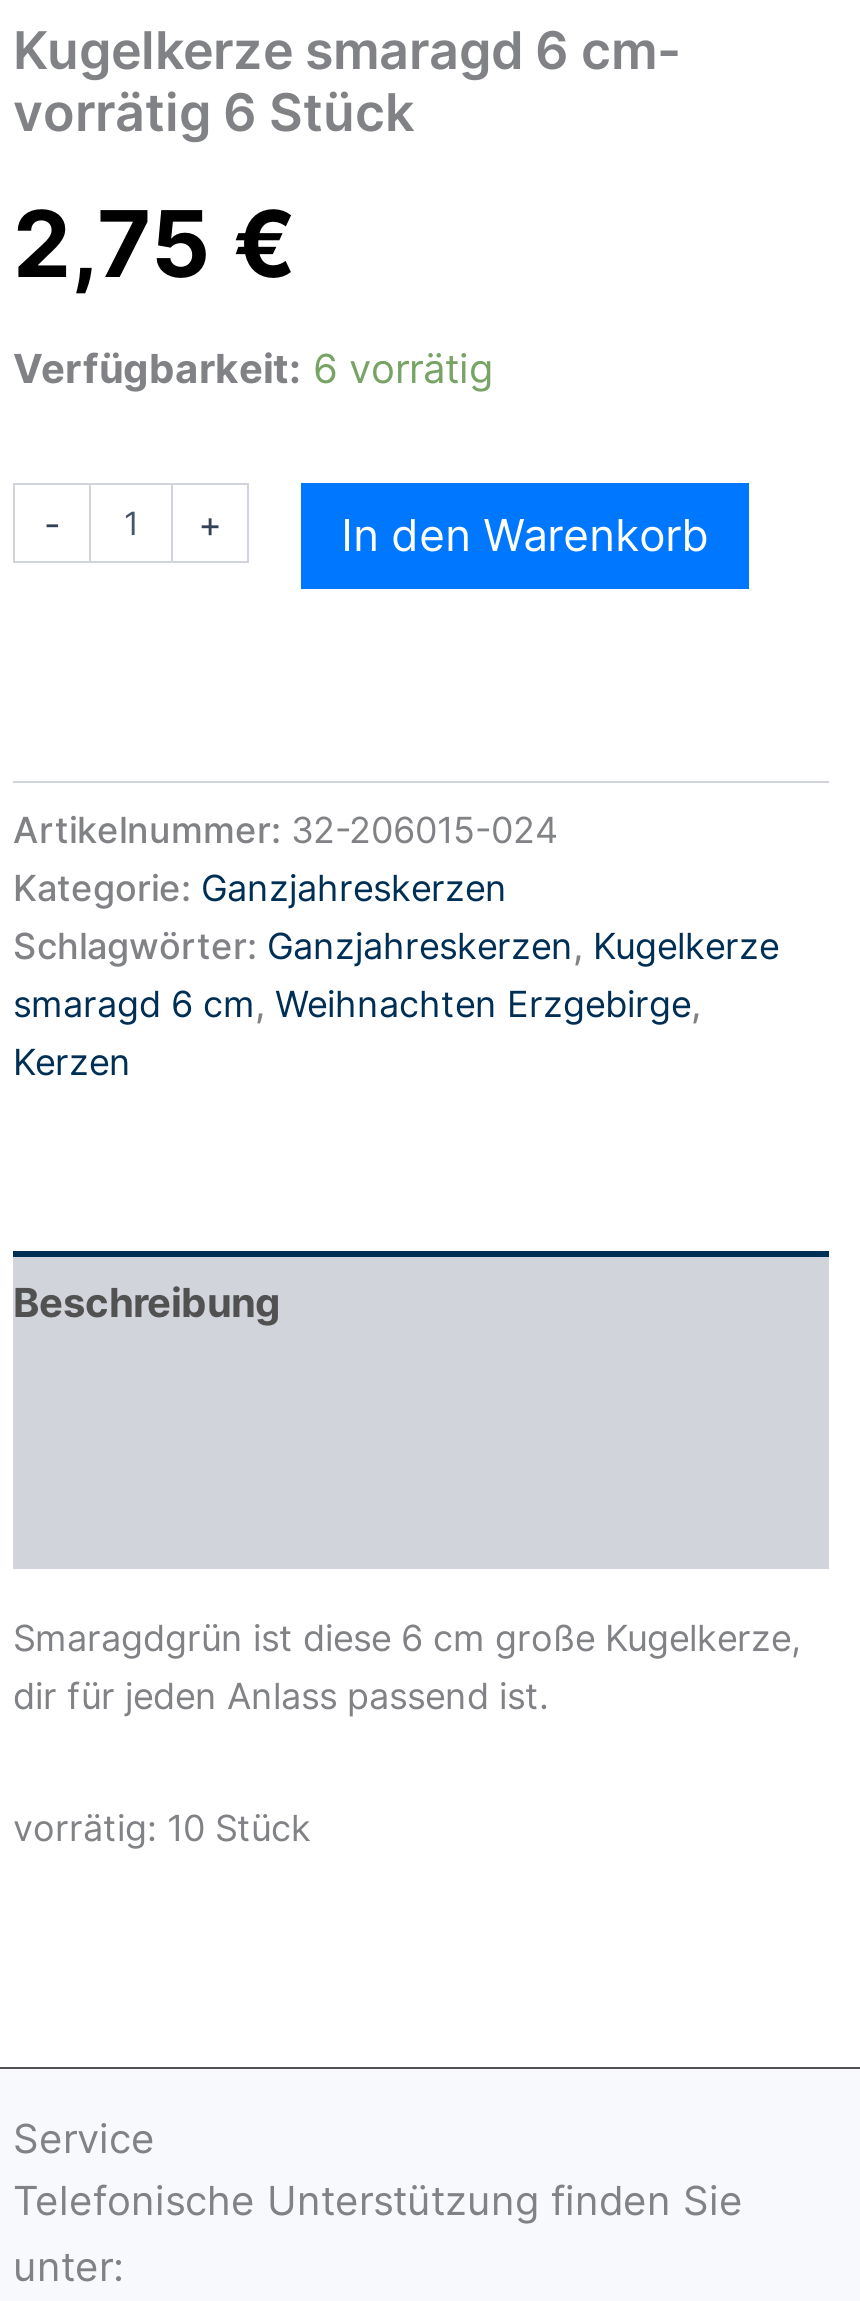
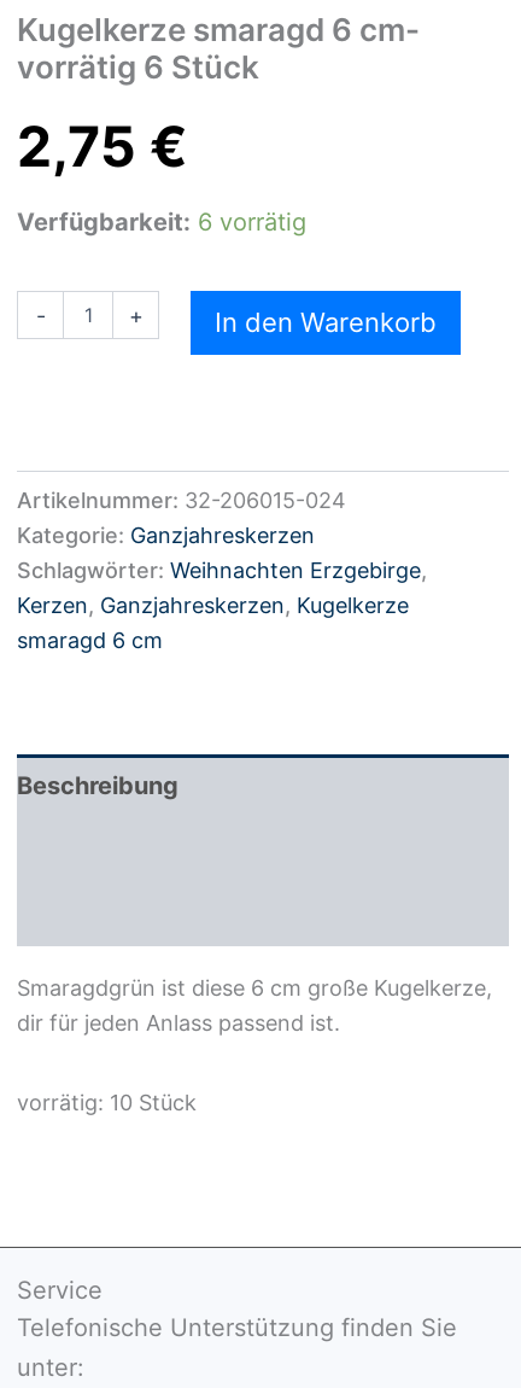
[13,926,779,1084] Schlagwörter: Ganzjahreskerzen, Kugelkerze | smaragd 6 cm, Weihnachten Erzgebirge, | Kerzen -> [17,558,427,654] Schlagwörter: Weihnachten Erzgebirge, | Kerzen, Ganzjahreskerzen, Kugelkerze | smaragd 6 cm

